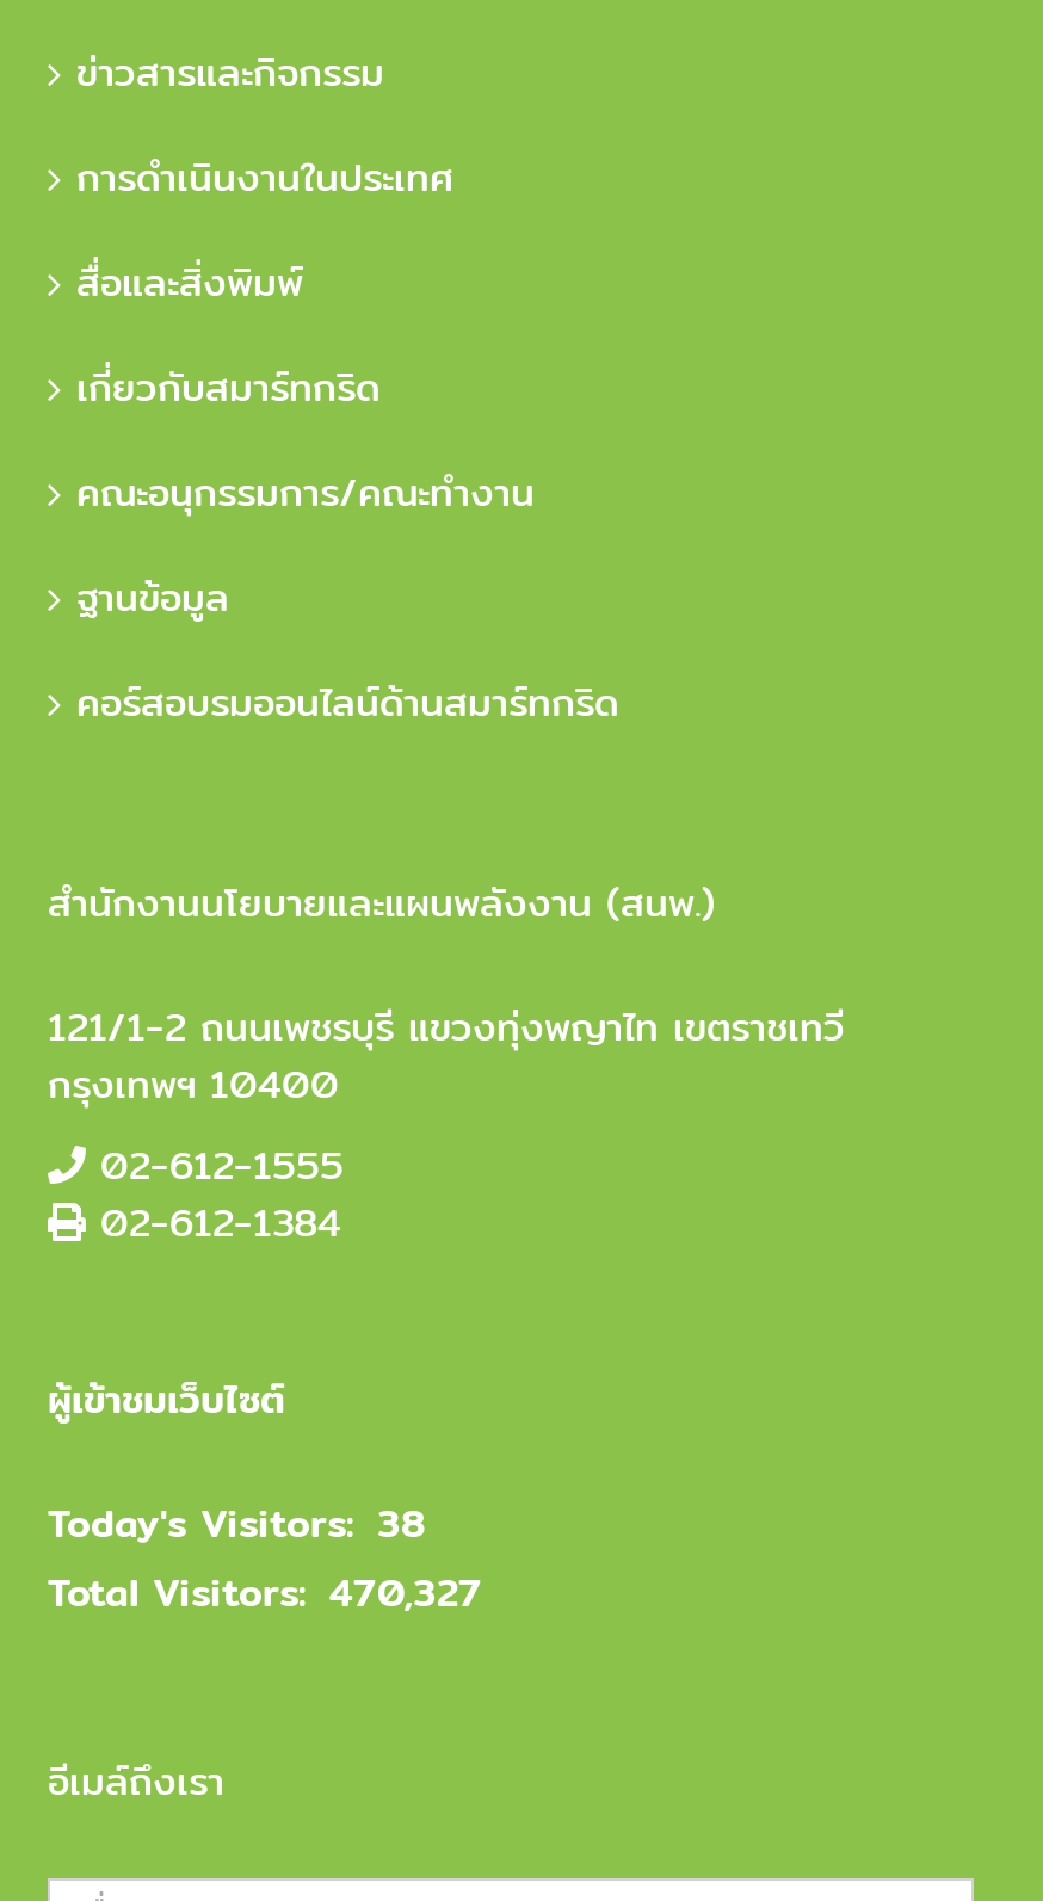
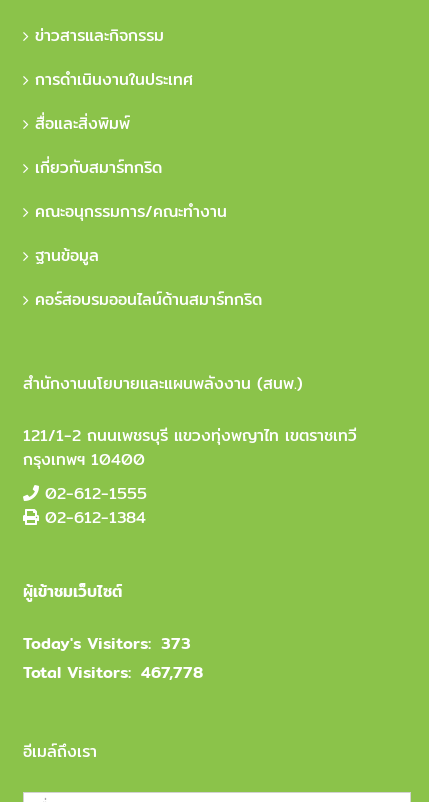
[48,1493,425,1553] Today's Visitors: 38 -> [23,631,191,656] Today's Visitors: 373
[48,1562,482,1622] Total Visitors: 470,327 -> [23,660,203,685] Total Visitors: 467,778

